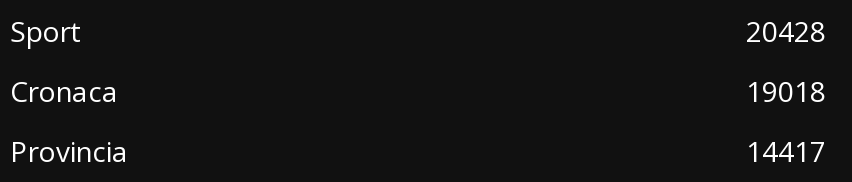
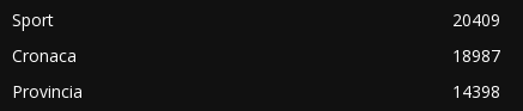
[746,13,826,51] 20428 -> [452,9,500,32] 20409
[746,73,826,111] 19018 -> [452,45,500,67] 18987
[746,133,826,171] 14417 -> [452,80,500,103] 14398

